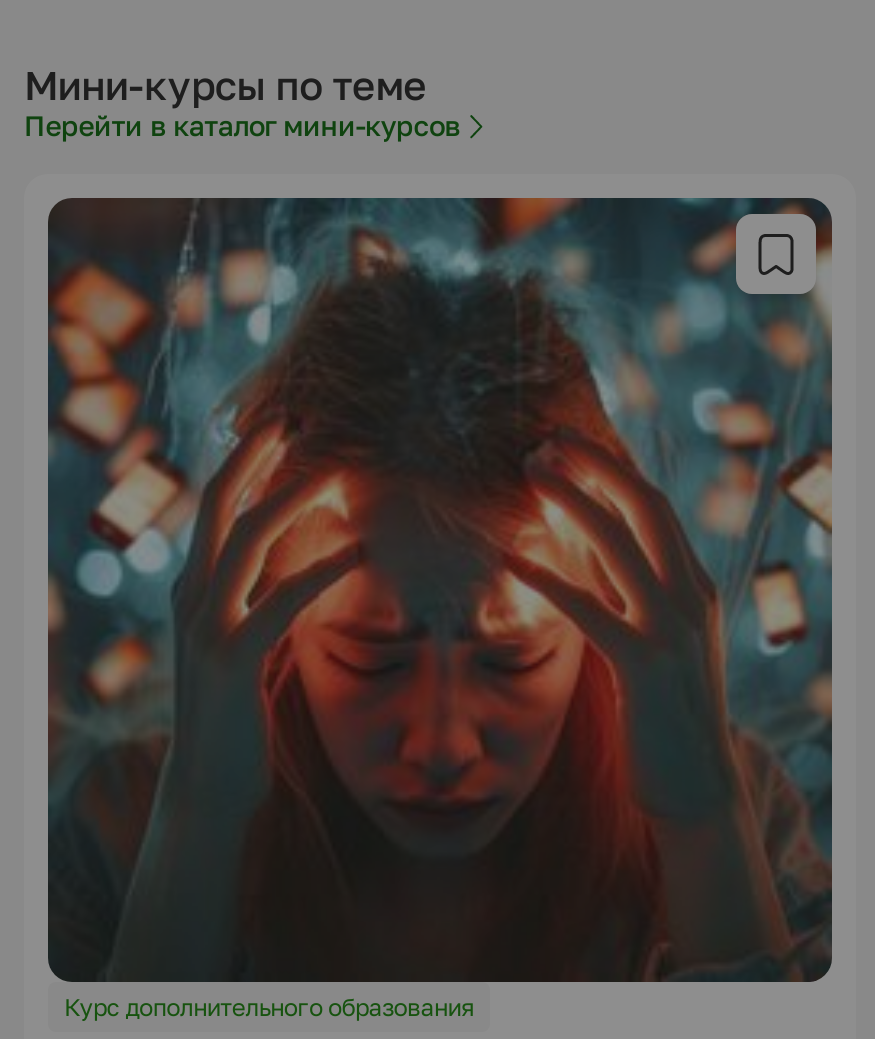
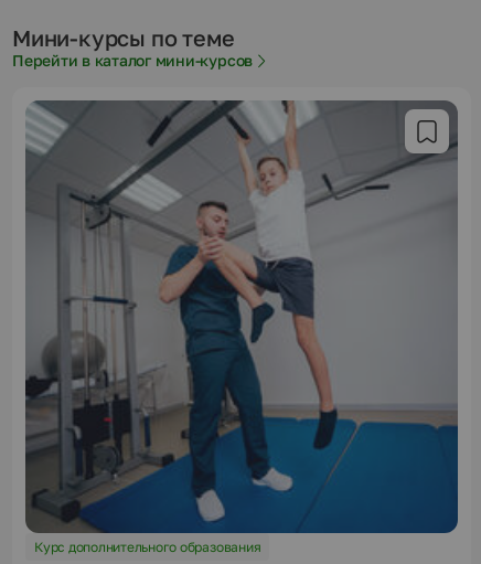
[46,196,834,984] [image] -> [24,99,459,534] [image]

